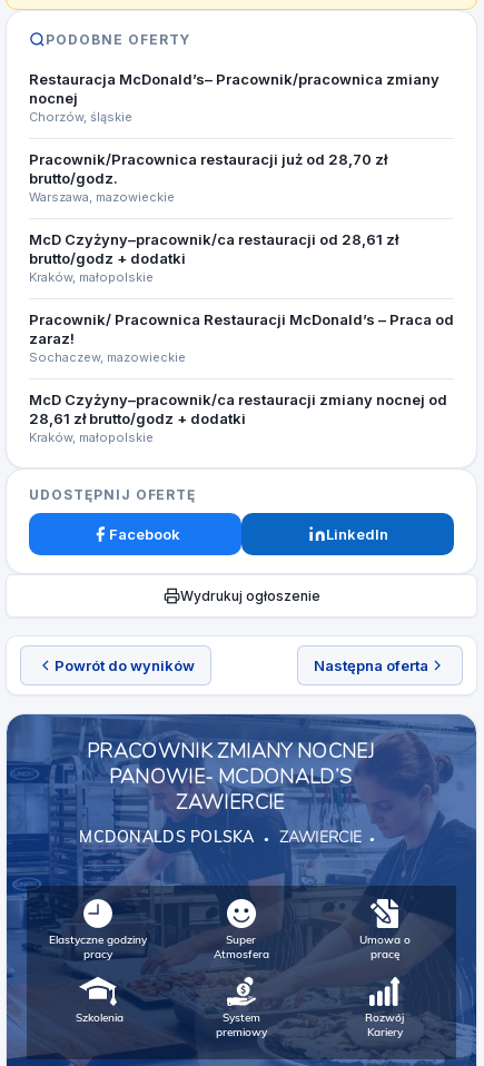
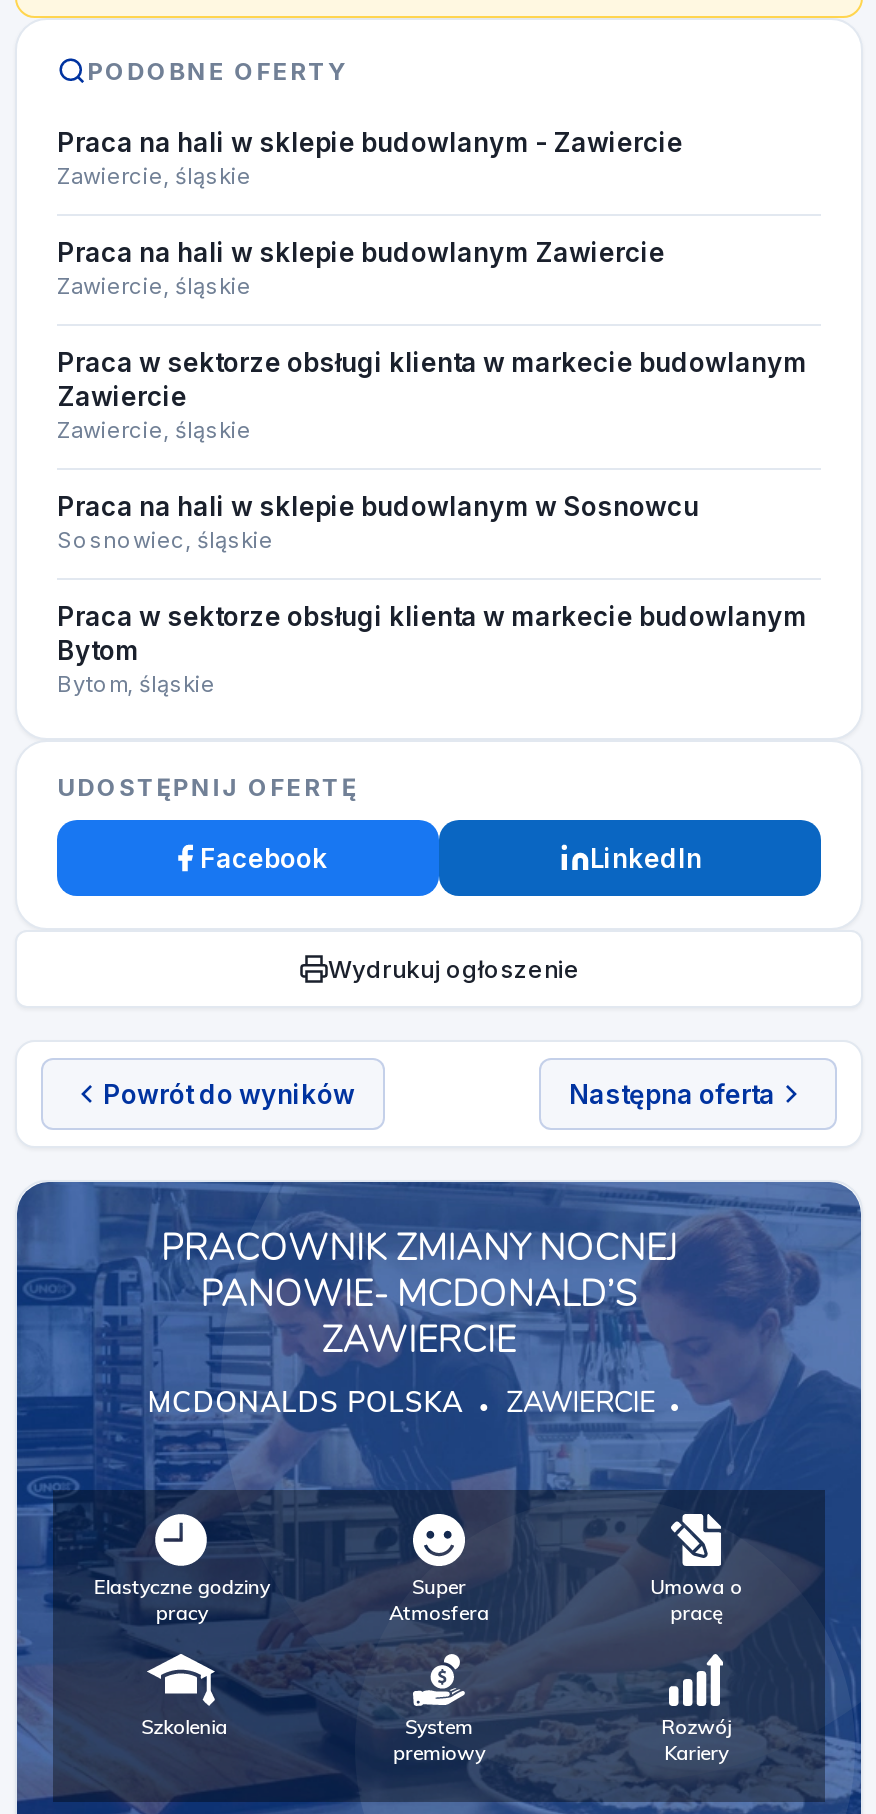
[29,70,439,125] Restauracja McDonald’s– Pracownik/pracownica zmiany | nocnej | Chorzów, śląskie -> [57,126,683,190] Praca na hali w sklepie budowlanym - Zawiercie | Zawiercie, śląskie
[29,150,387,205] Pracownik/Pracownica restauracji już od 28,70 zł | brutto/godz. | Warszawa, mazowieckie -> [57,236,665,300] Praca na hali w sklepie budowlanym Zawiercie | Zawiercie, śląskie
[29,230,398,285] McD Czyżyny–pracownik/ca restauracji od 28,61 zł | brutto/godz + dodatki | Kraków, małopolskie -> [57,346,807,444] Praca w sektorze obsługi klienta w markecie budowlanym | Zawiercie | Zawiercie, śląskie
[29,310,454,365] Pracownik/ Pracownica Restauracji McDonald’s – Praca od | zaraz! | Sochaczew, mazowieckie -> [57,490,699,554] Praca na hali w sklepie budowlanym w Sosnowcu | Sosnowiec, śląskie
[29,391,447,445] McD Czyżyny–pracownik/ca restauracji zmiany nocnej od | 28,61 zł brutto/godz + dodatki | Kraków, małopolskie -> [57,600,807,698] Praca w sektorze obsługi klienta w markecie budowlanym | Bytom | Bytom, śląskie

